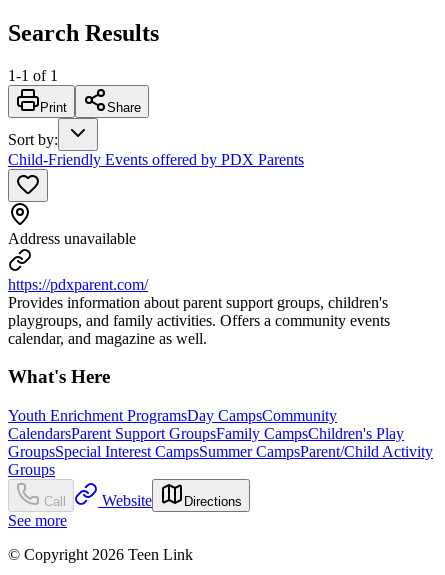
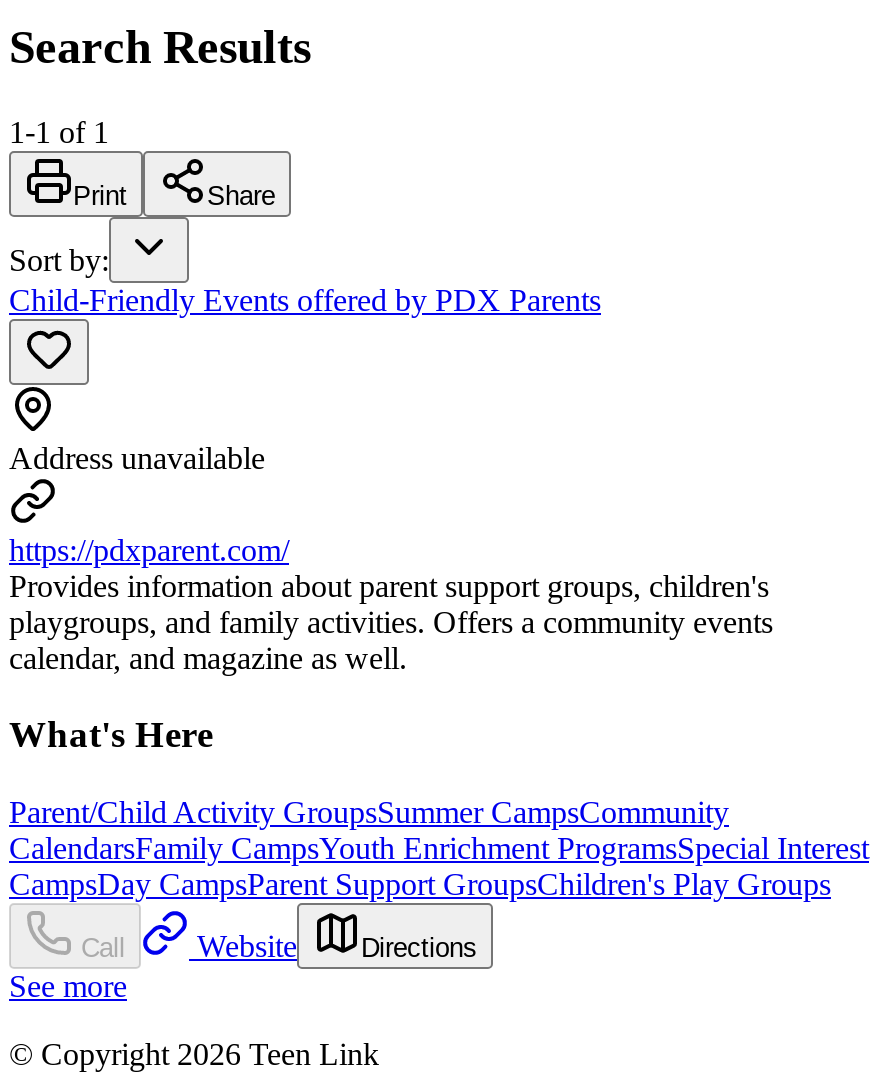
[8,407,433,478] Youth Enrichment ProgramsDay CampsCommunity | CalendarsParent Support GroupsFamily CampsChildren's Play | GroupsSpecial Interest CampsSummer CampsParent/Child Activity | Groups -> [9,795,869,901] Parent/Child Activity GroupsSummer CampsCommunity | CalendarsFamily CampsYouth Enrichment ProgramsSpecial Interest | CampsDay CampsParent Support GroupsChildren's Play Groups

